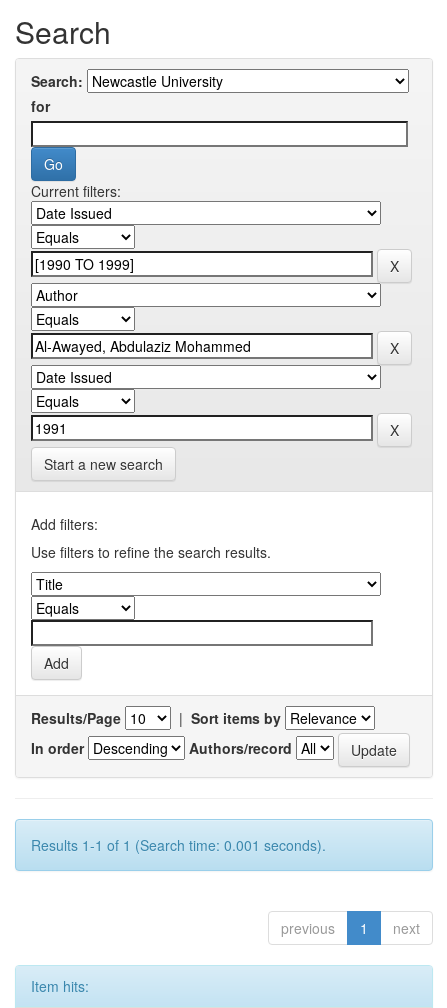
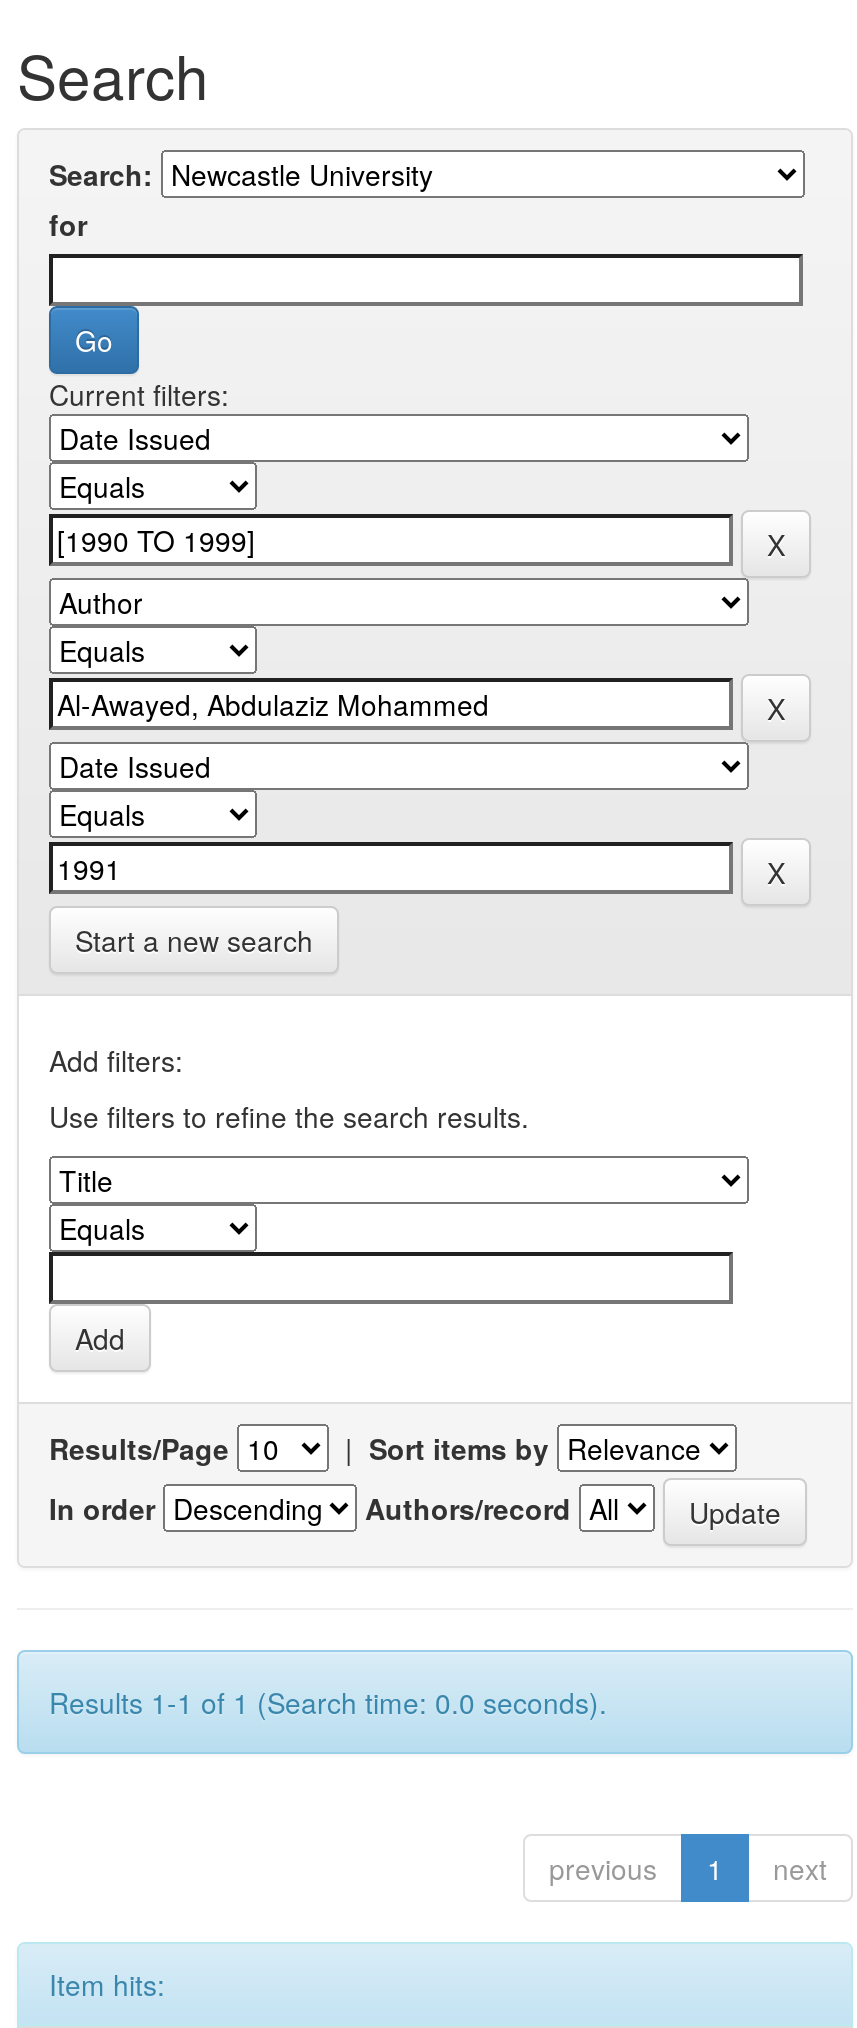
[31,835,326,855] Results 1-1 of 1 (Search time: 0.001 seconds). -> [49,1682,607,1722] Results 1-1 of 1 (Search time: 0.0 seconds).

